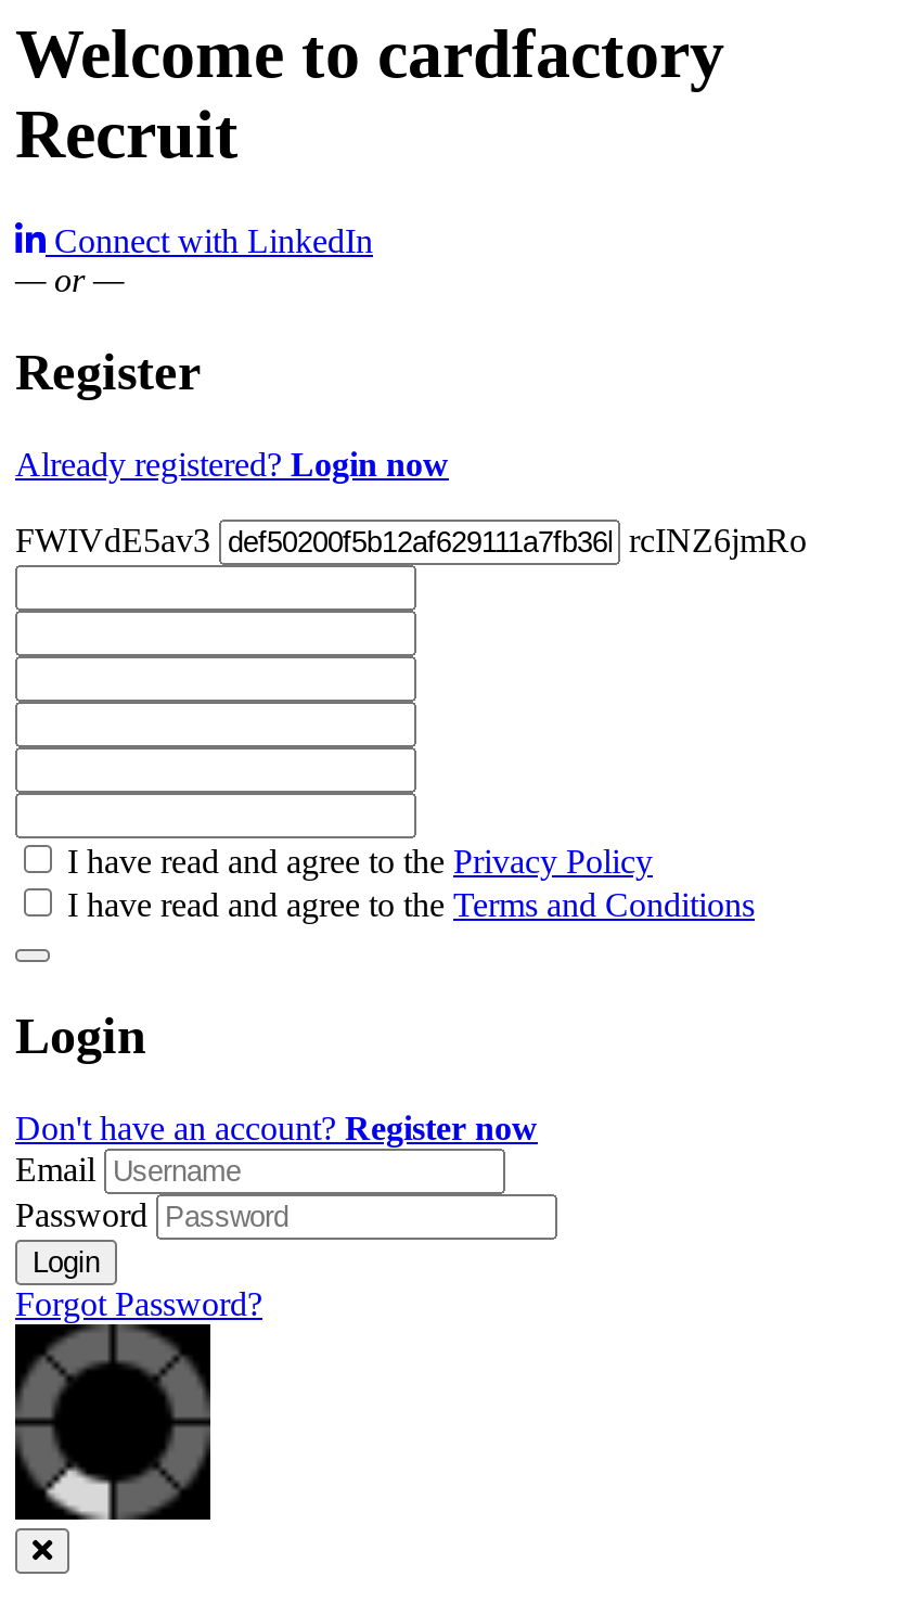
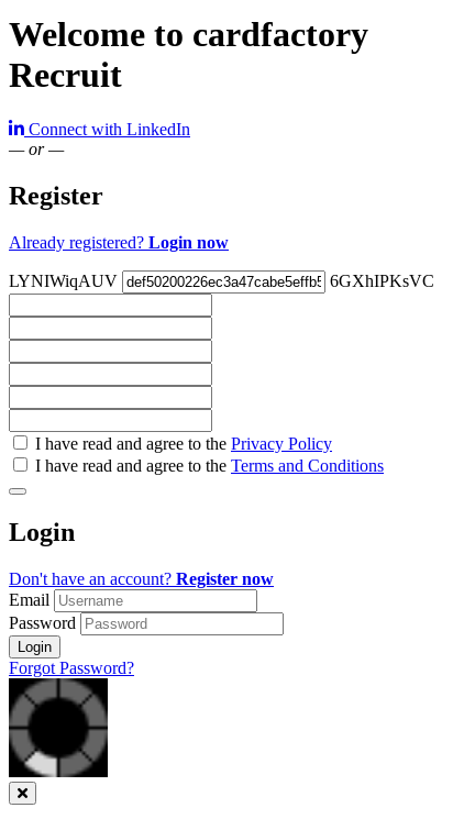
[15,521,807,558] FWIVdE5av3 | rcINZ6jmRo -> [9,271,434,290] LYNIWiqAUV | 6GXhIPKsVC

